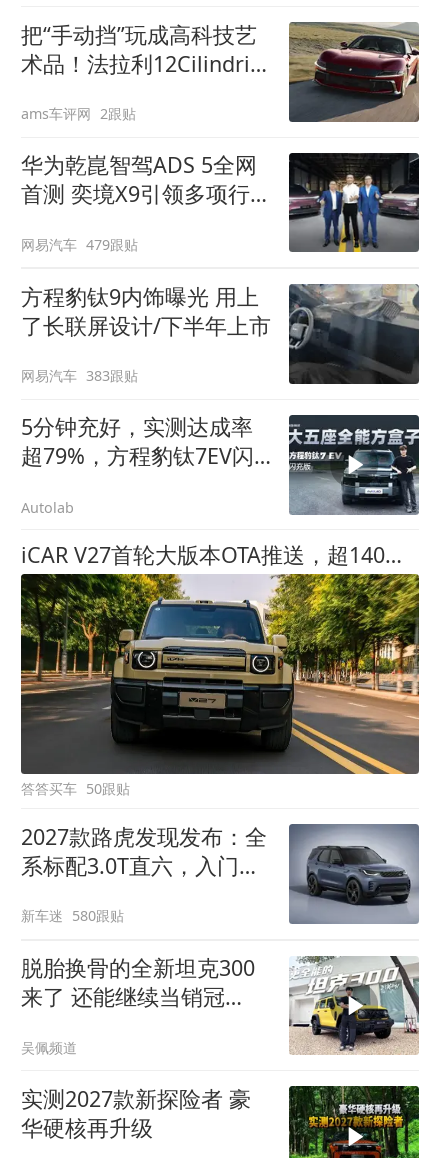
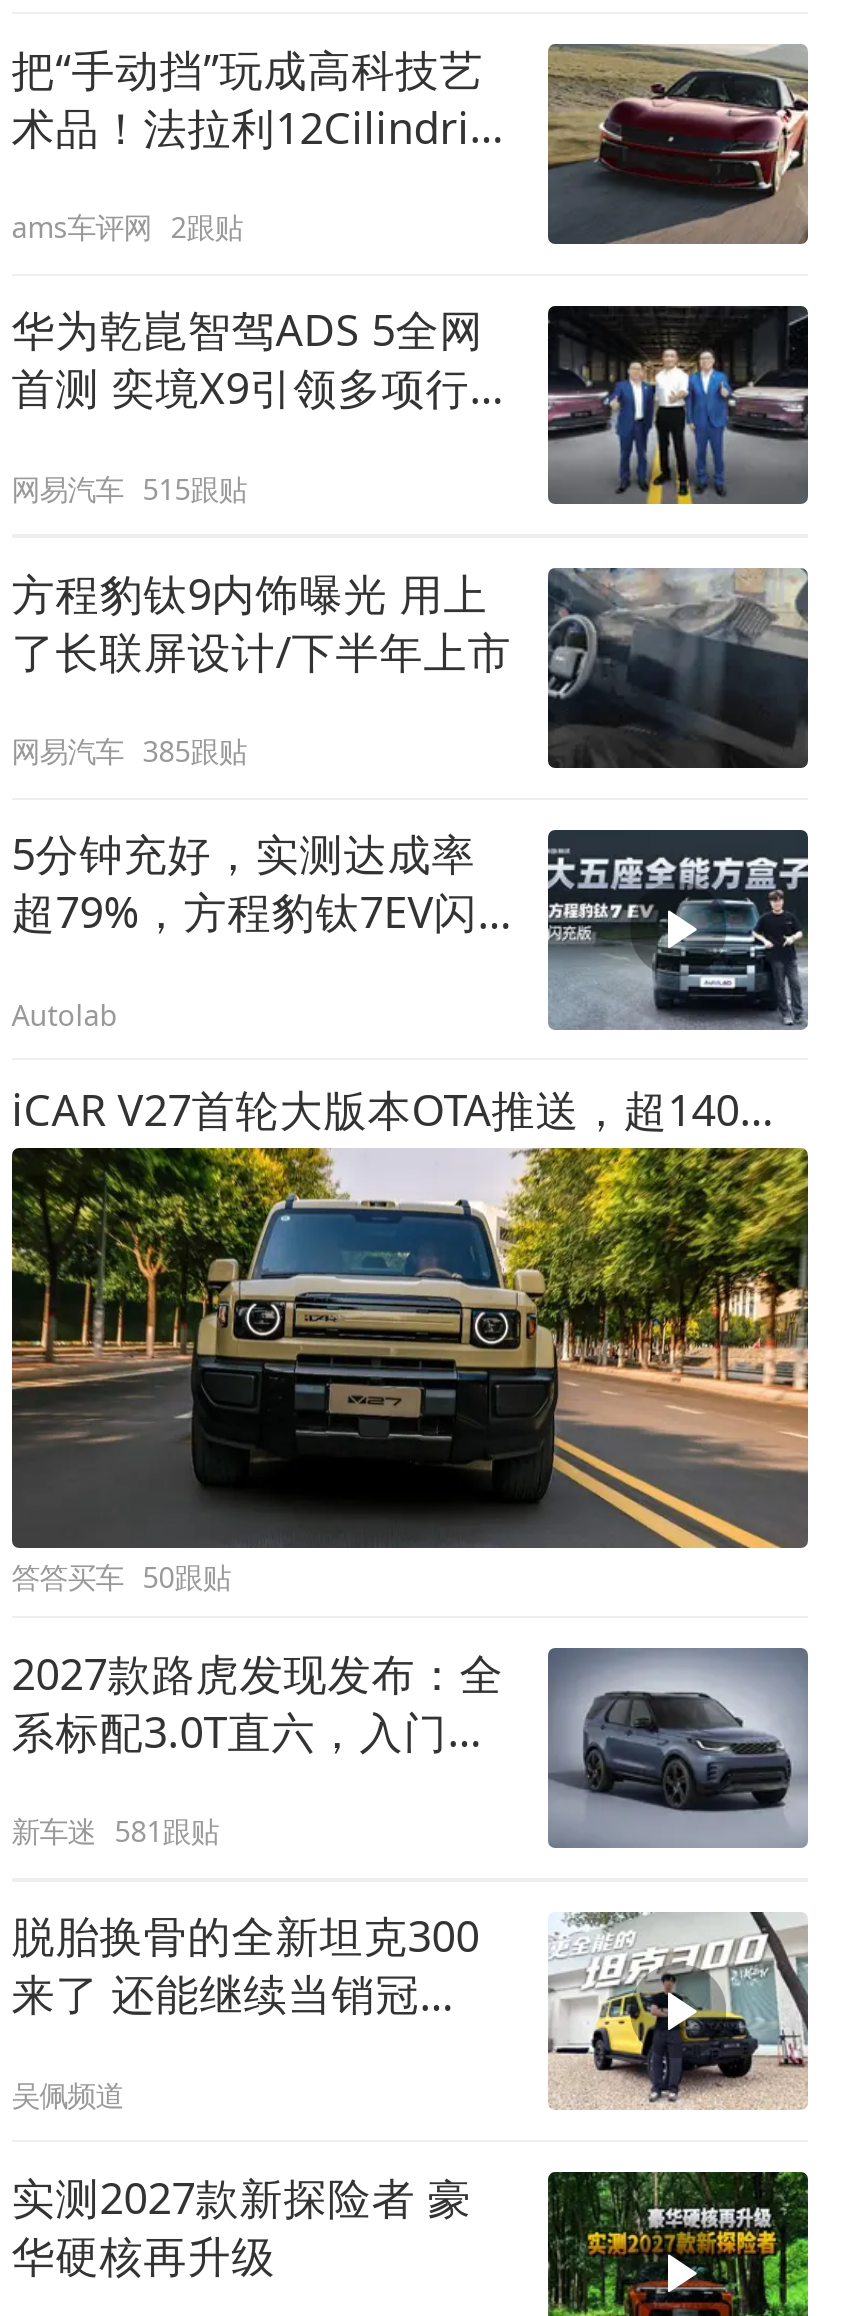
[21,235,138,254] 网易汽车 479跟贴 -> [11,469,247,507] 网易汽车 515跟贴
[21,366,138,385] 网易汽车 383跟贴 -> [11,733,247,771] 网易汽车 385跟贴
[21,906,124,925] 新车迷 580跟贴 -> [11,1813,219,1851] 新车迷 581跟贴

